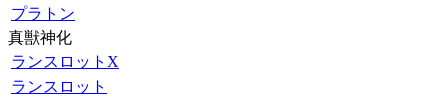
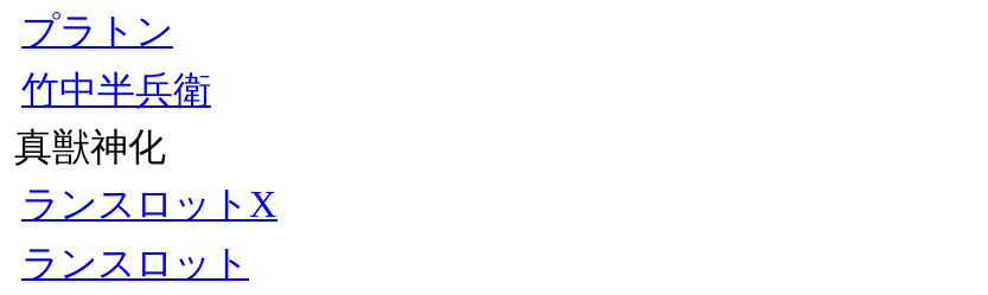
none -> [21,70,211,110] 竹中半兵衛

